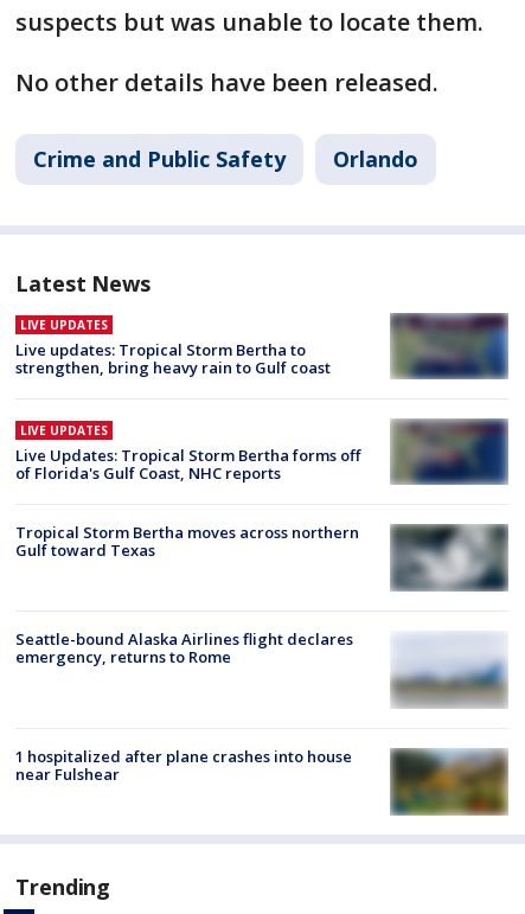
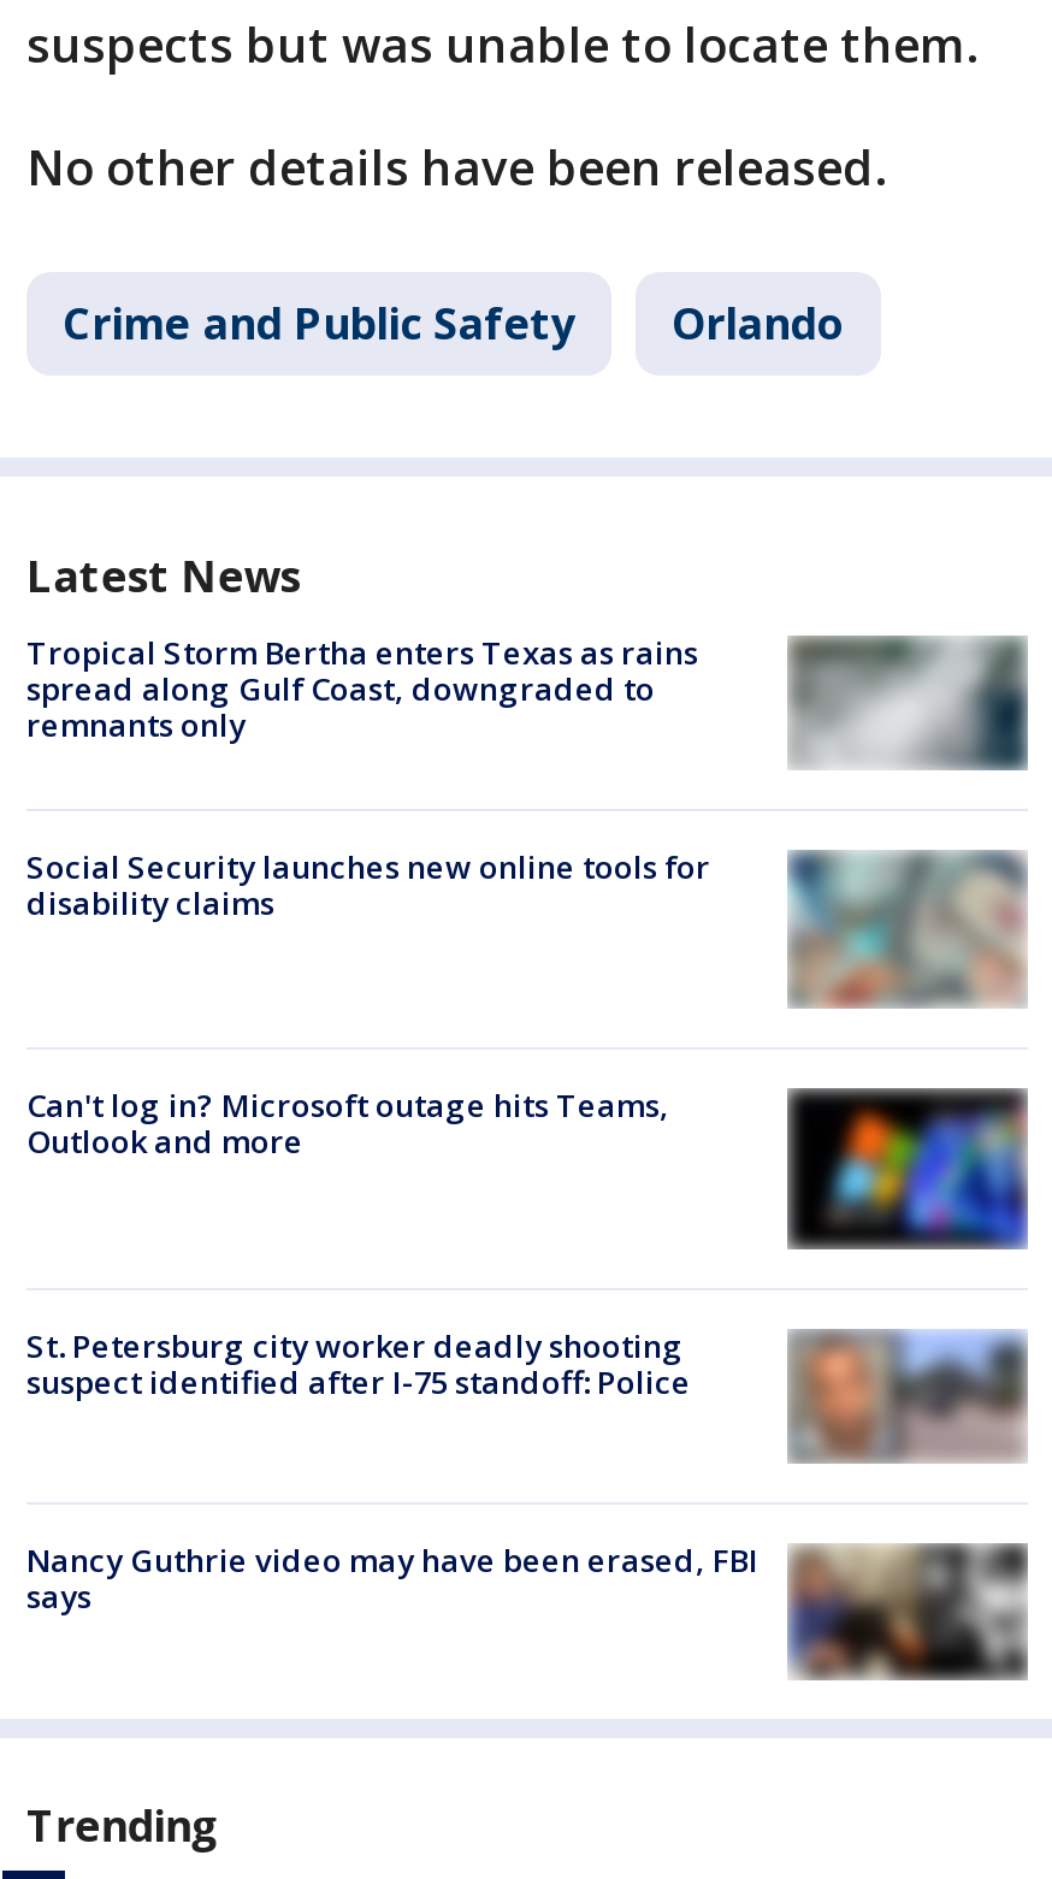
[15,316,331,378] LIVE UPDATES | Live updates: Tropical Storm Bertha to | strengthen, bring heavy rain to Gulf coast -> [26,631,698,746] Tropical Storm Bertha enters Texas as rains | spread along Gulf Coast, downgraded to | remnants only
[391,313,508,379] [image] -> [794,638,1028,770] [image]
[15,418,508,485] [image] | LIVE UPDATES | Live Updates: Tropical Storm Bertha forms off | of Florida's Gulf Coast, NHC reports -> [26,845,1028,1009] [image] | Social Security launches new online tools for | disability claims
[15,522,359,561] Tropical Storm Bertha moves across northern | Gulf toward Texas -> [26,1084,669,1164] Can't log in? Microsoft outage hits Teams, | Outlook and more
[390,524,508,603] [image] -> [785,1088,1030,1252] [image]
[15,628,507,707] [image] | Seattle-bound Alaska Airlines flight declares | emergency, returns to Rome -> [26,1312,1028,1461] [image] | St. Petersburg city worker deadly shooting | suspect identified after I-75 standoff: Police
[15,746,508,816] [image] | 1 hospitalized after plane crashes into house | near Fulshear -> [26,1539,1028,1680] [image] | Nancy Guthrie video may have been erased, FBI | says

